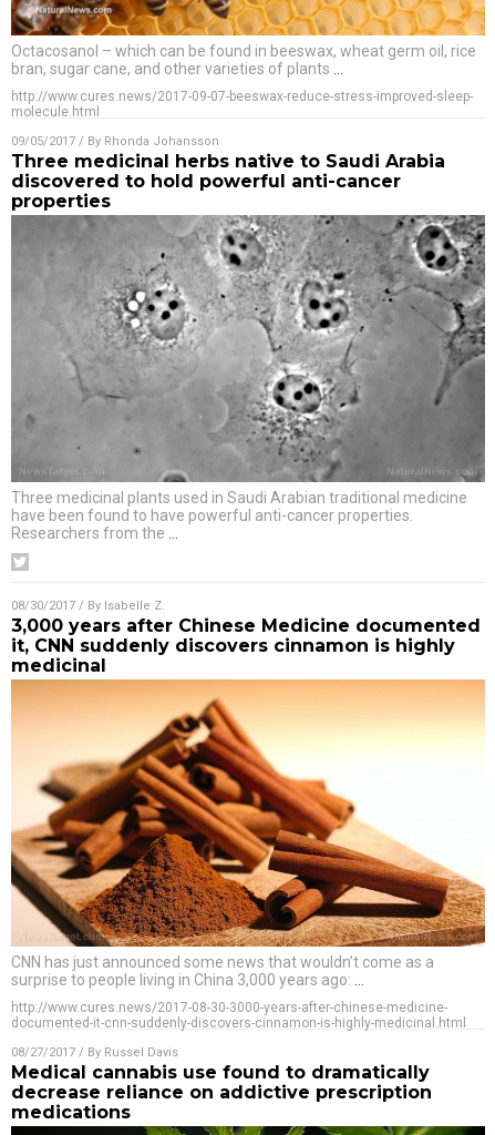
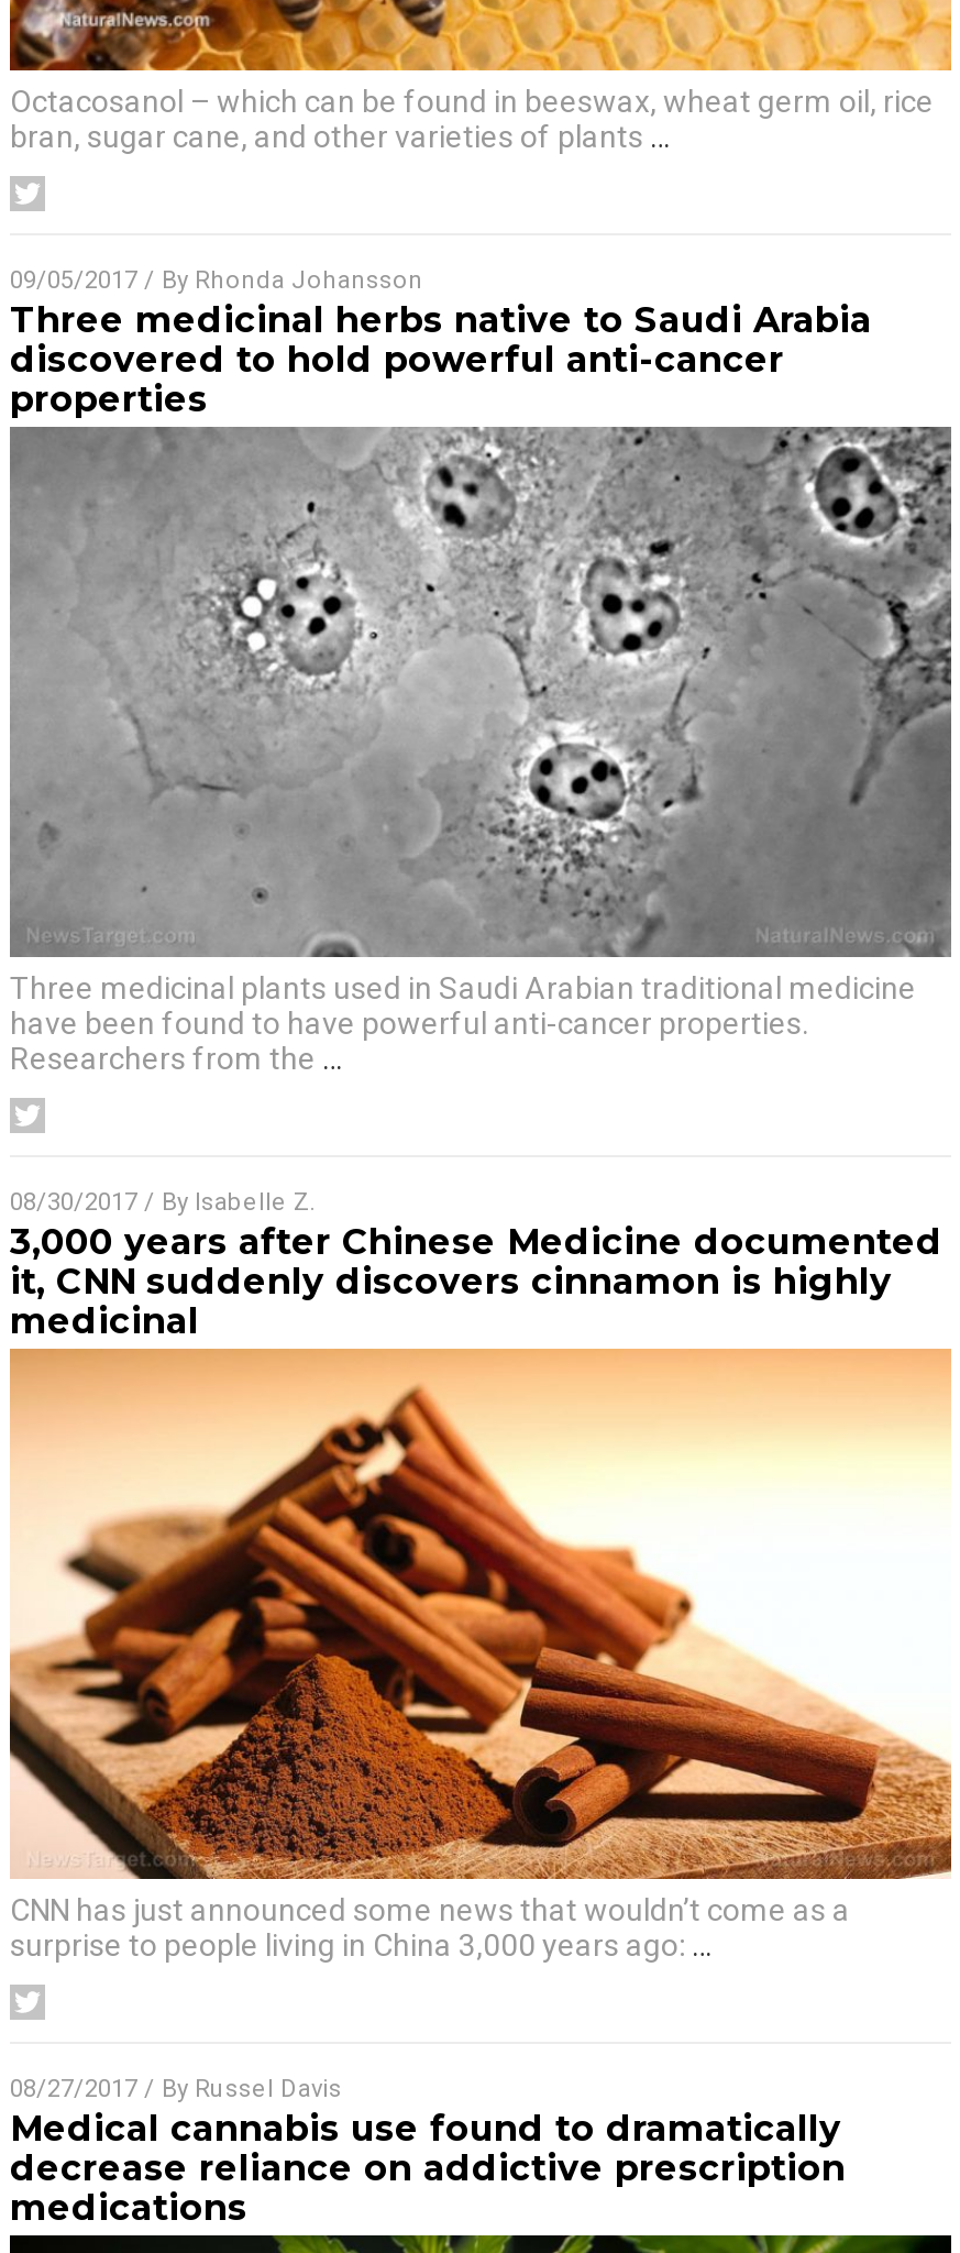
[11,89,473,120] http://www.cures.news/2017-09-07-beeswax-reduce-stress-improved-sleep- | molecule.html -> none
[11,1000,466,1031] http://www.cures.news/2017-08-30-3000-years-after-chinese-medicine- | documented-it-cnn-suddenly-discovers-cinnamon-is-highly-medicinal.html -> none

